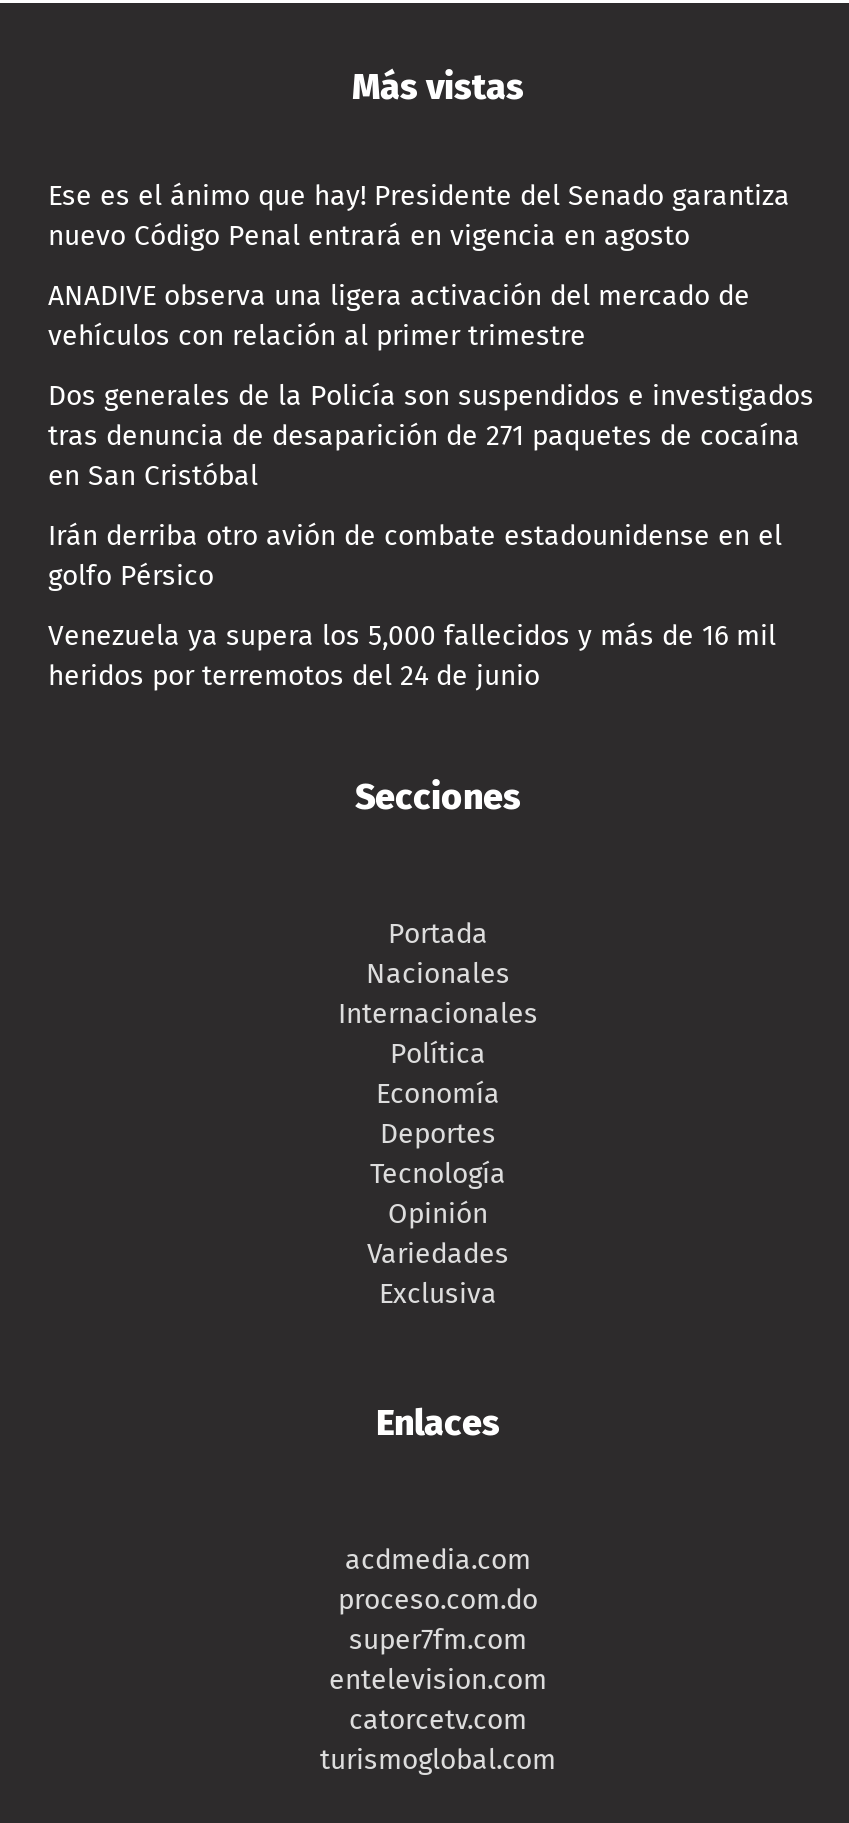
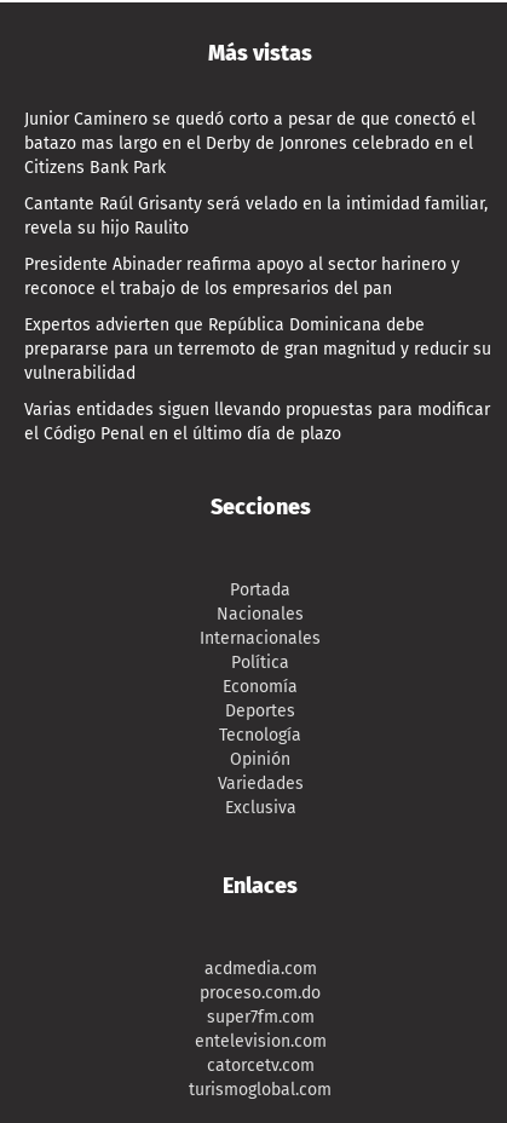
[48,180,790,254] Ese es el ánimo que hay! Presidente del Senado garantiza | nuevo Código Penal entrará en vigencia en agosto -> [24,109,476,178] Junior Caminero se quedó corto a pesar de que conectó el | batazo mas largo en el Derby de Jonrones celebrado en el | Citizens Bank Park
[48,280,750,354] ANADIVE observa una ligera activación del mercado de | vehículos con relación al primer trimestre -> [24,194,488,239] Cantante Raúl Grisanty será velado en la intimidad familiar, | revela su hijo Raulito
[48,380,814,494] Dos generales de la Policía son suspendidos e investigados | tras denuncia de desaparición de 271 paquetes de cocaína | en San Cristóbal -> [24,254,460,299] Presidente Abinader reafirma apoyo al sector harinero y | reconoce el trabajo de los empresarios del pan
[48,520,782,594] Irán derriba otro avión de combate estadounidense en el | golfo Pérsico -> [24,315,491,384] Expertos advierten que República Dominicana debe | prepararse para un terremoto de gran magnitud y reducir su | vulnerabilidad
[48,620,776,694] Venezuela ya supera los 5,000 fallecidos y más de 16 mil | heridos por terremotos del 24 de junio -> [24,400,490,444] Varias entidades siguen llevando propuestas para modificar | el Código Penal en el último día de plazo

